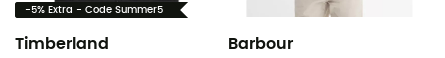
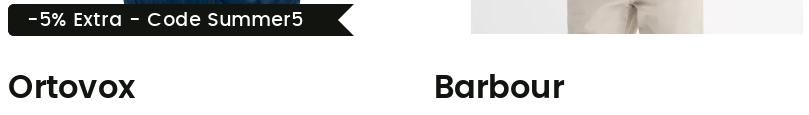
[15,36,109,52] Timberland -> [8,73,136,105] Ortovox

